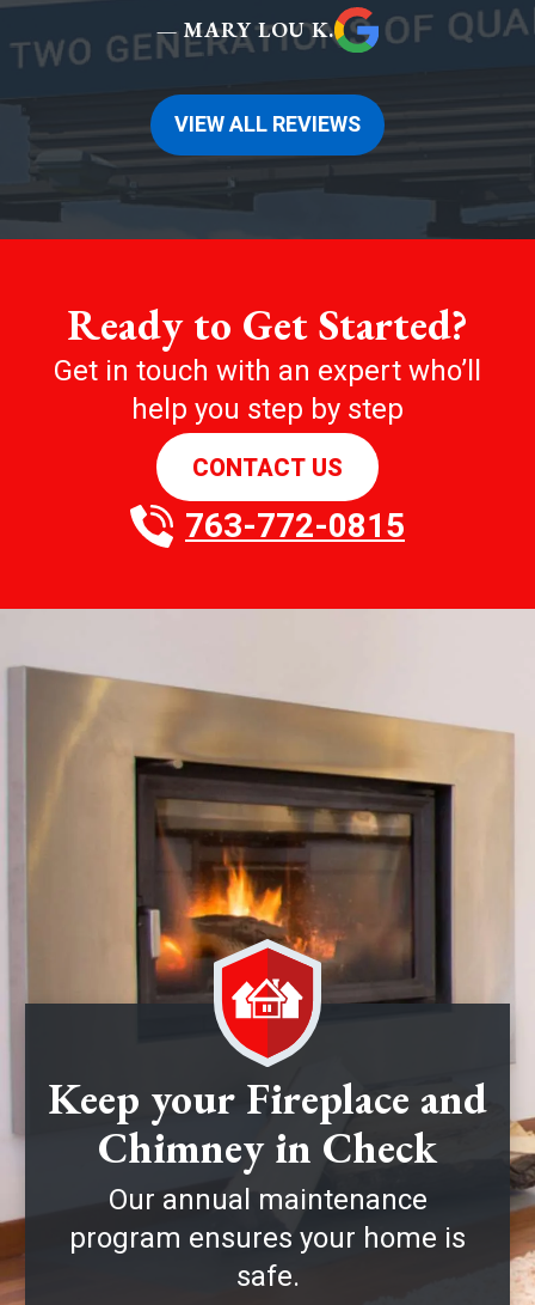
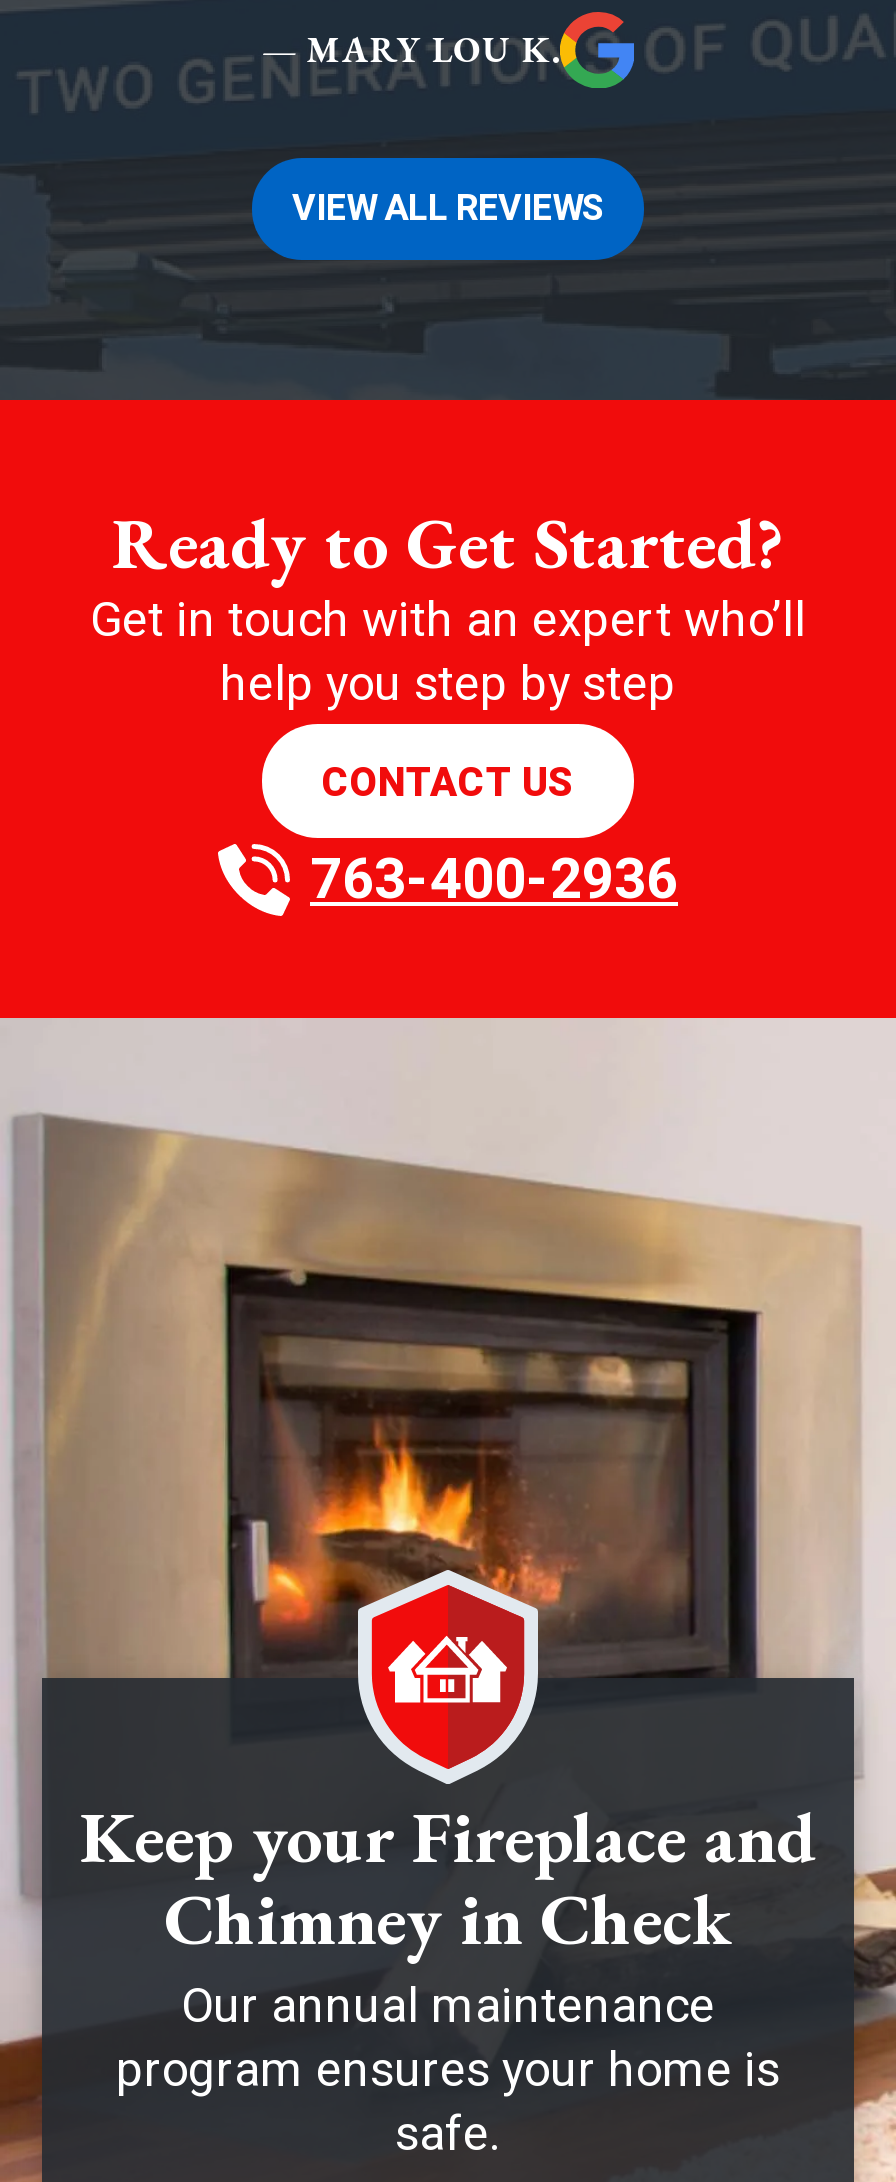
[185,502,405,551] 763-772-0815 -> [310,840,678,922] 763-400-2936

